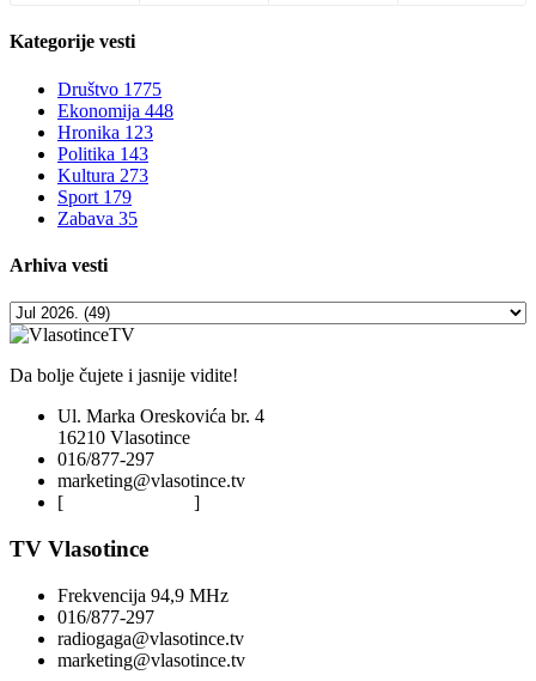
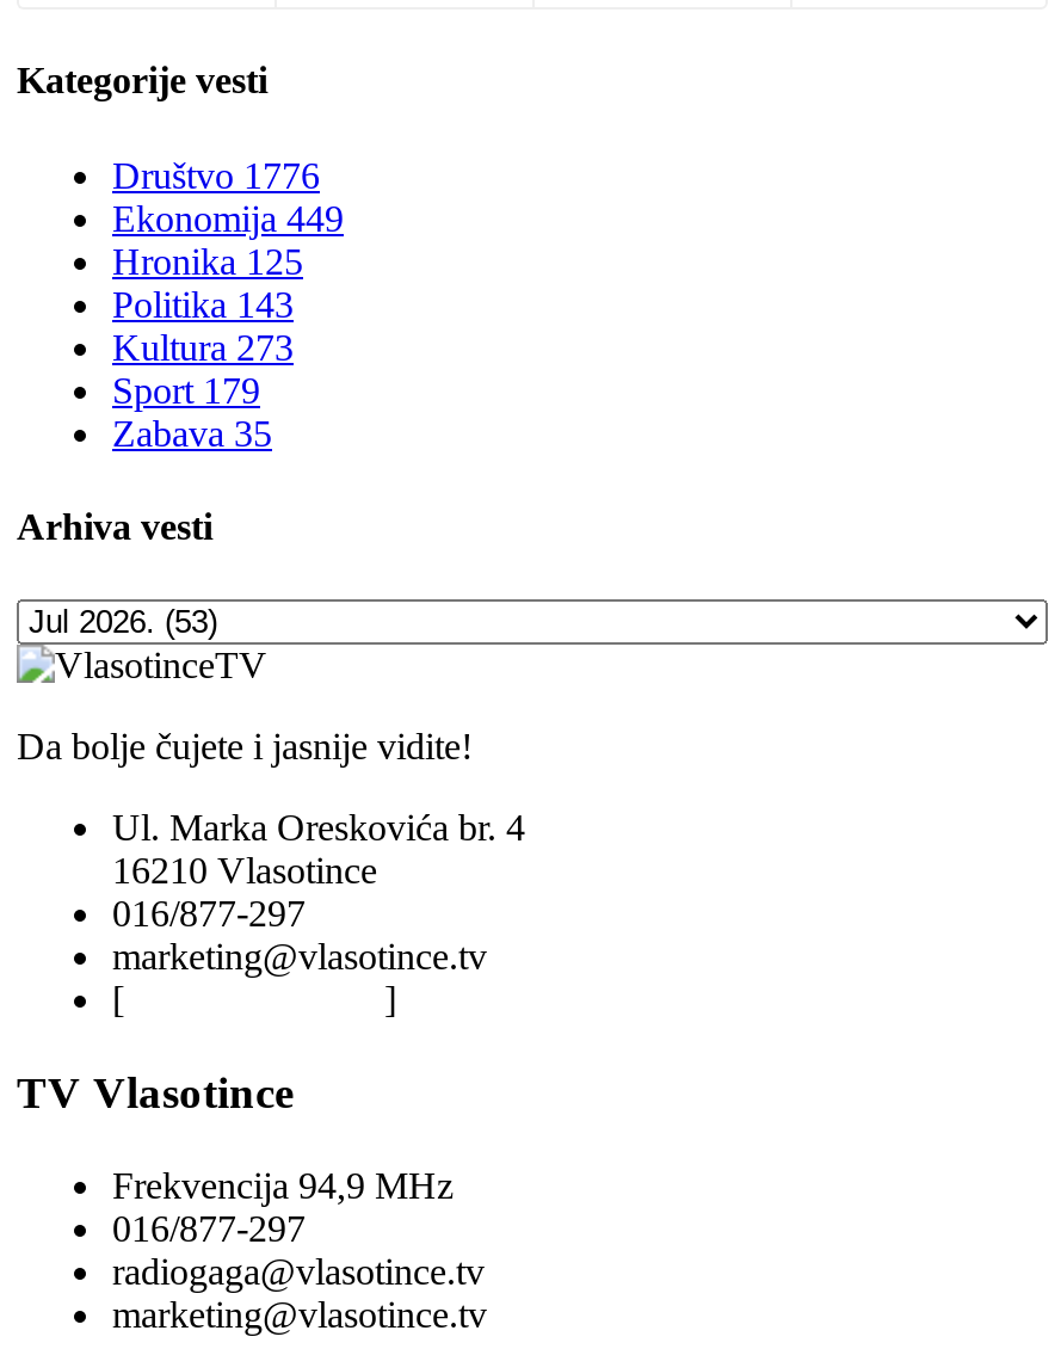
[57,79,162,99] Društvo 1775 -> [112,154,320,195] Društvo 1776
[57,100,173,121] Ekonomija 448 -> [112,197,344,238] Ekonomija 449
[57,122,153,142] Hronika 123 -> [112,240,303,281] Hronika 125

